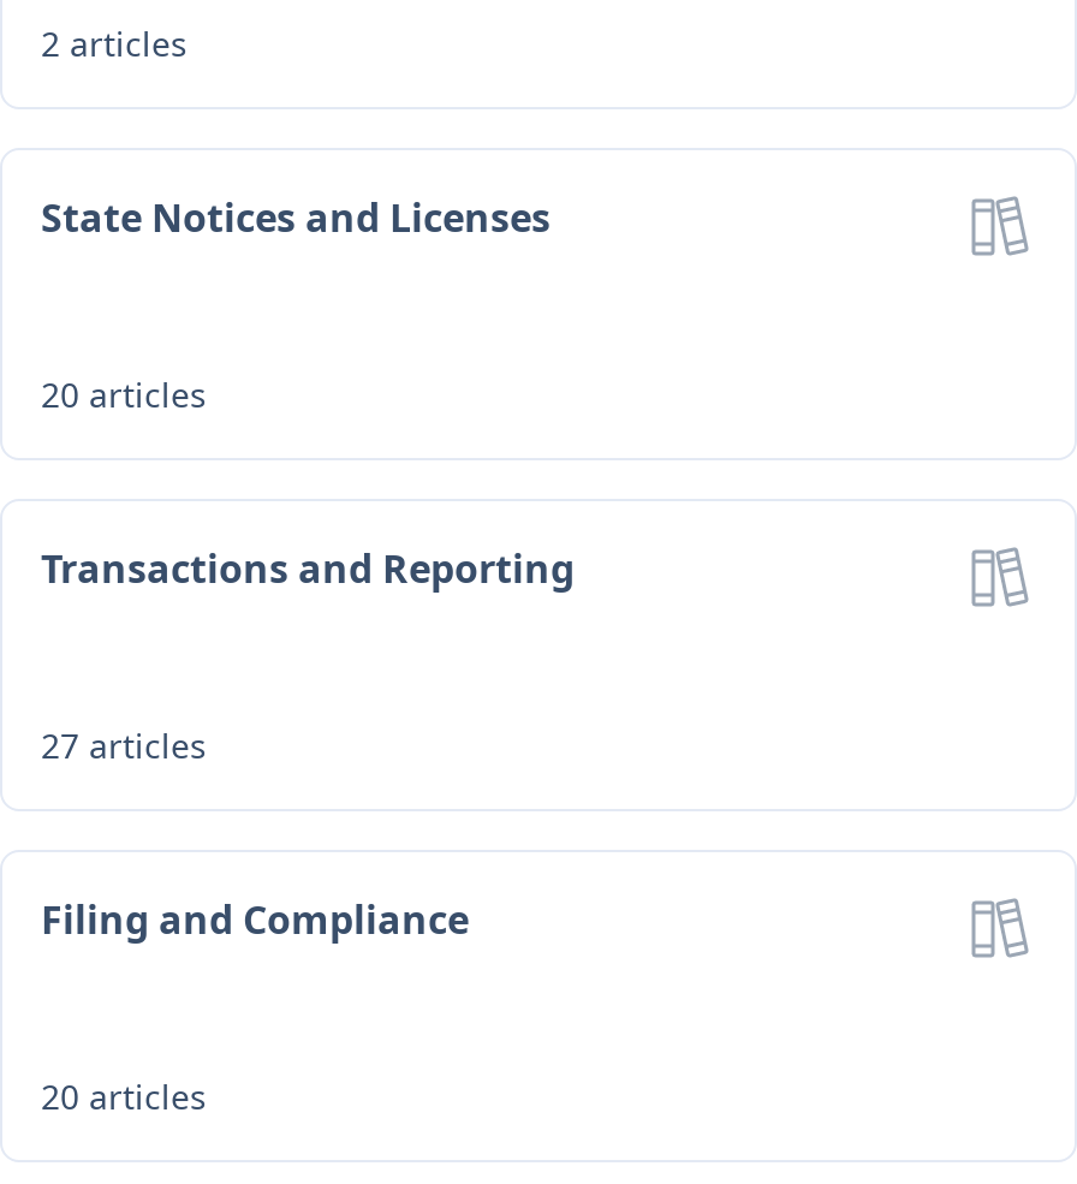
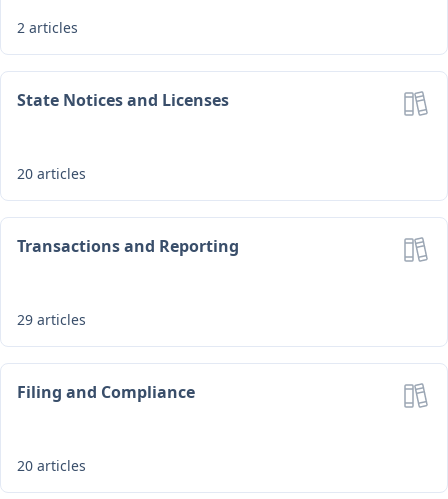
[41,722,207,768] 27 articles -> [17,310,86,329] 29 articles

